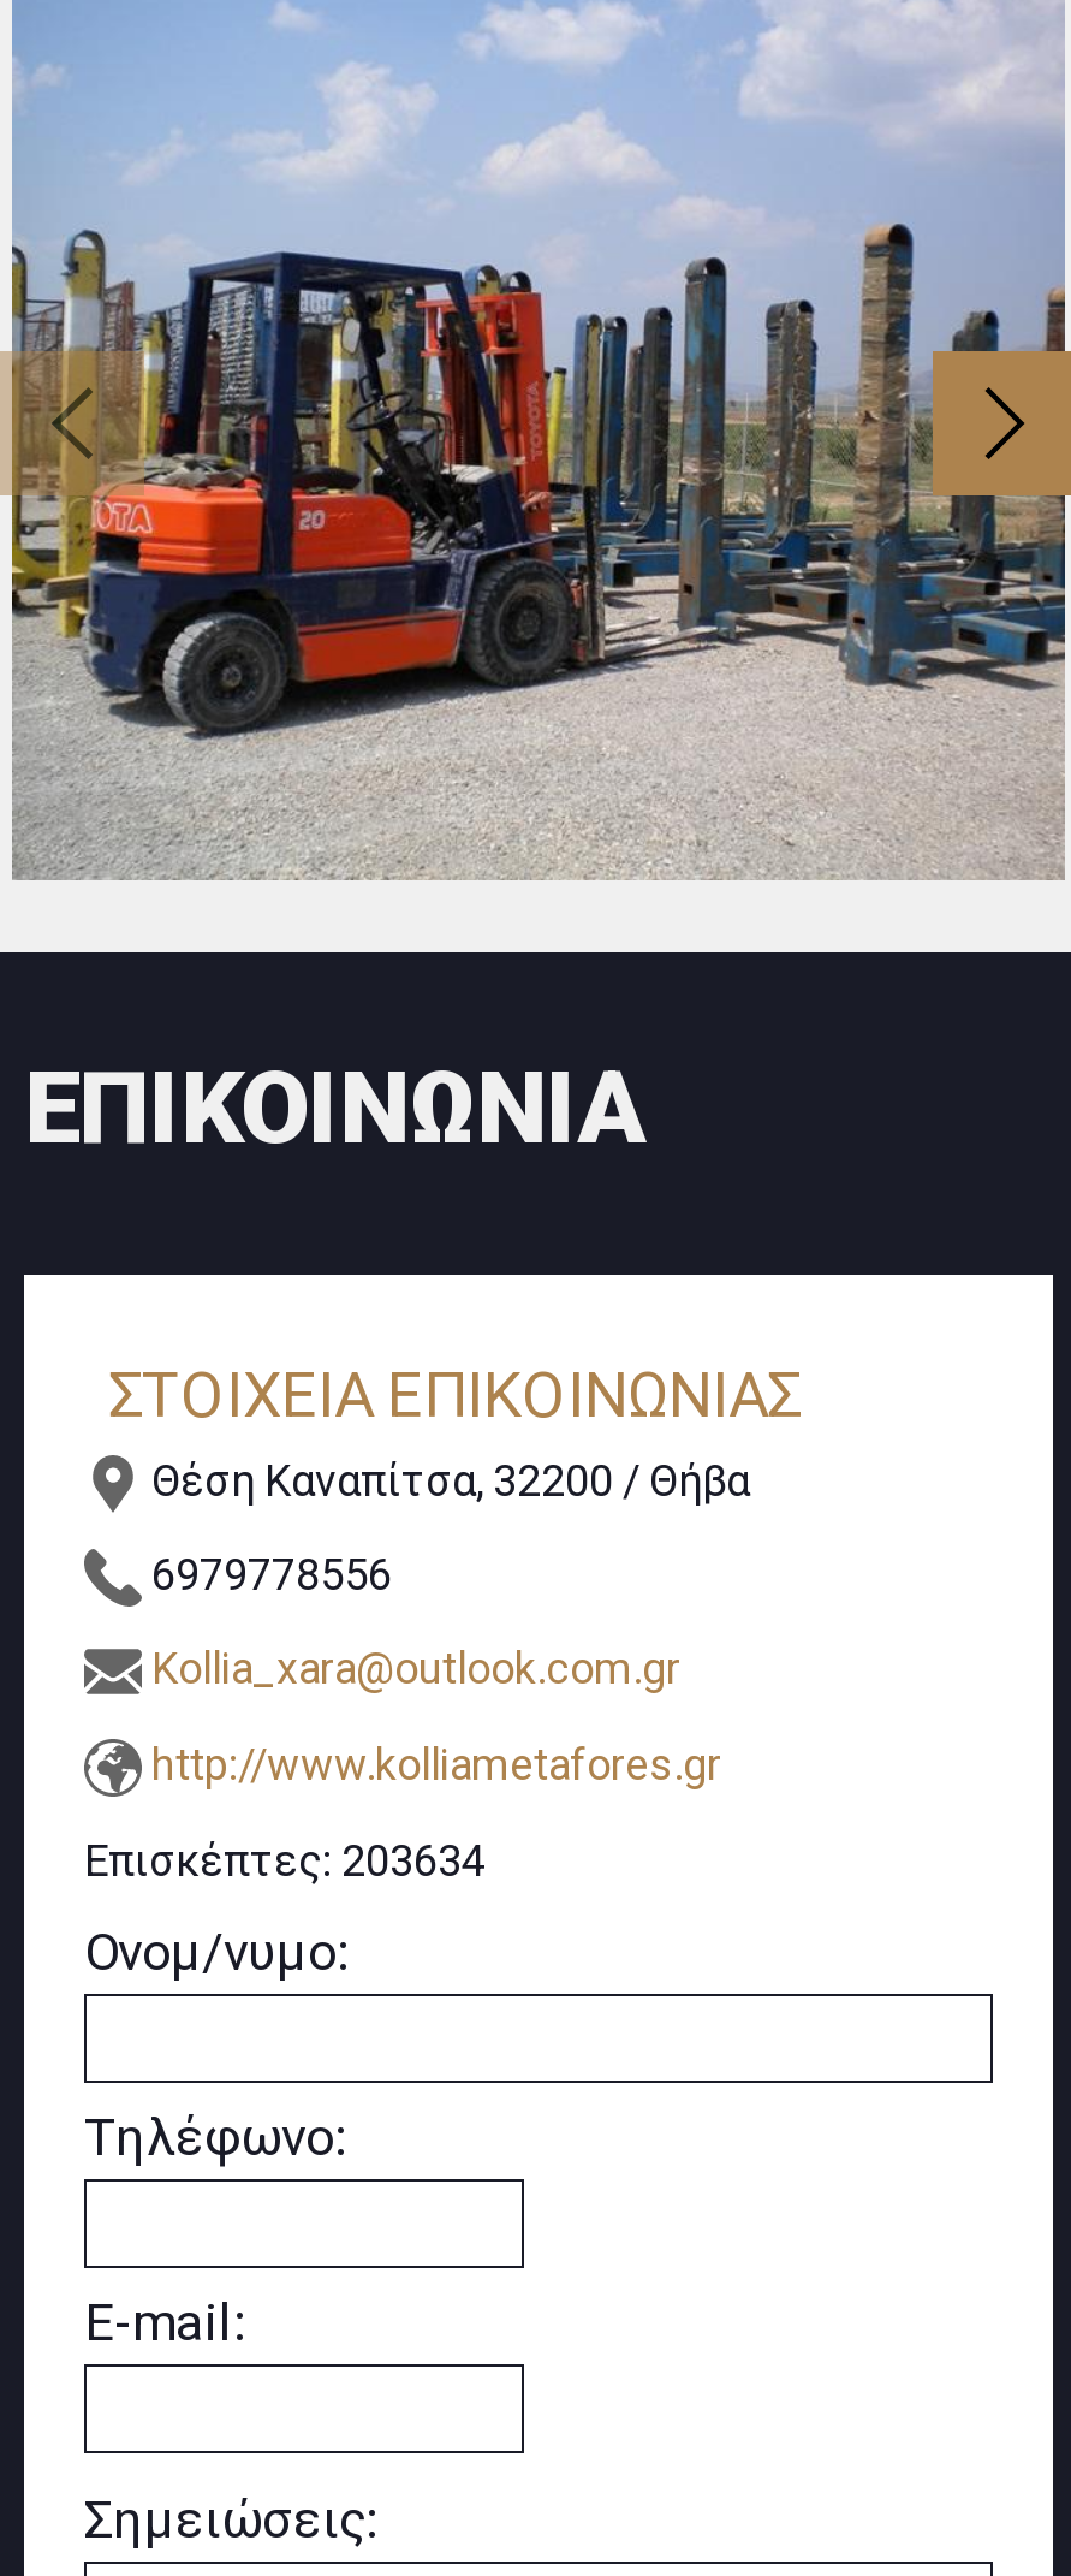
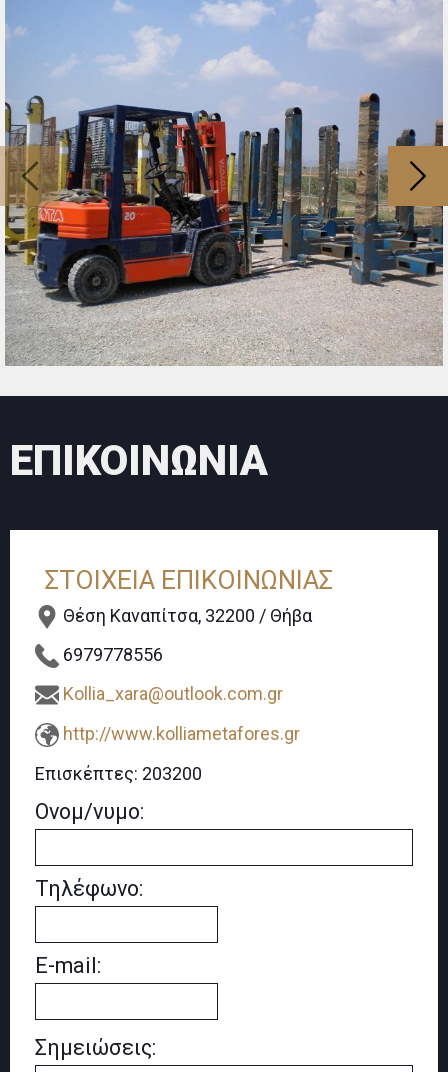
[84,1835,486,1886] Επισκέπτες: 203634 -> [35,763,202,784] Επισκέπτες: 203200

